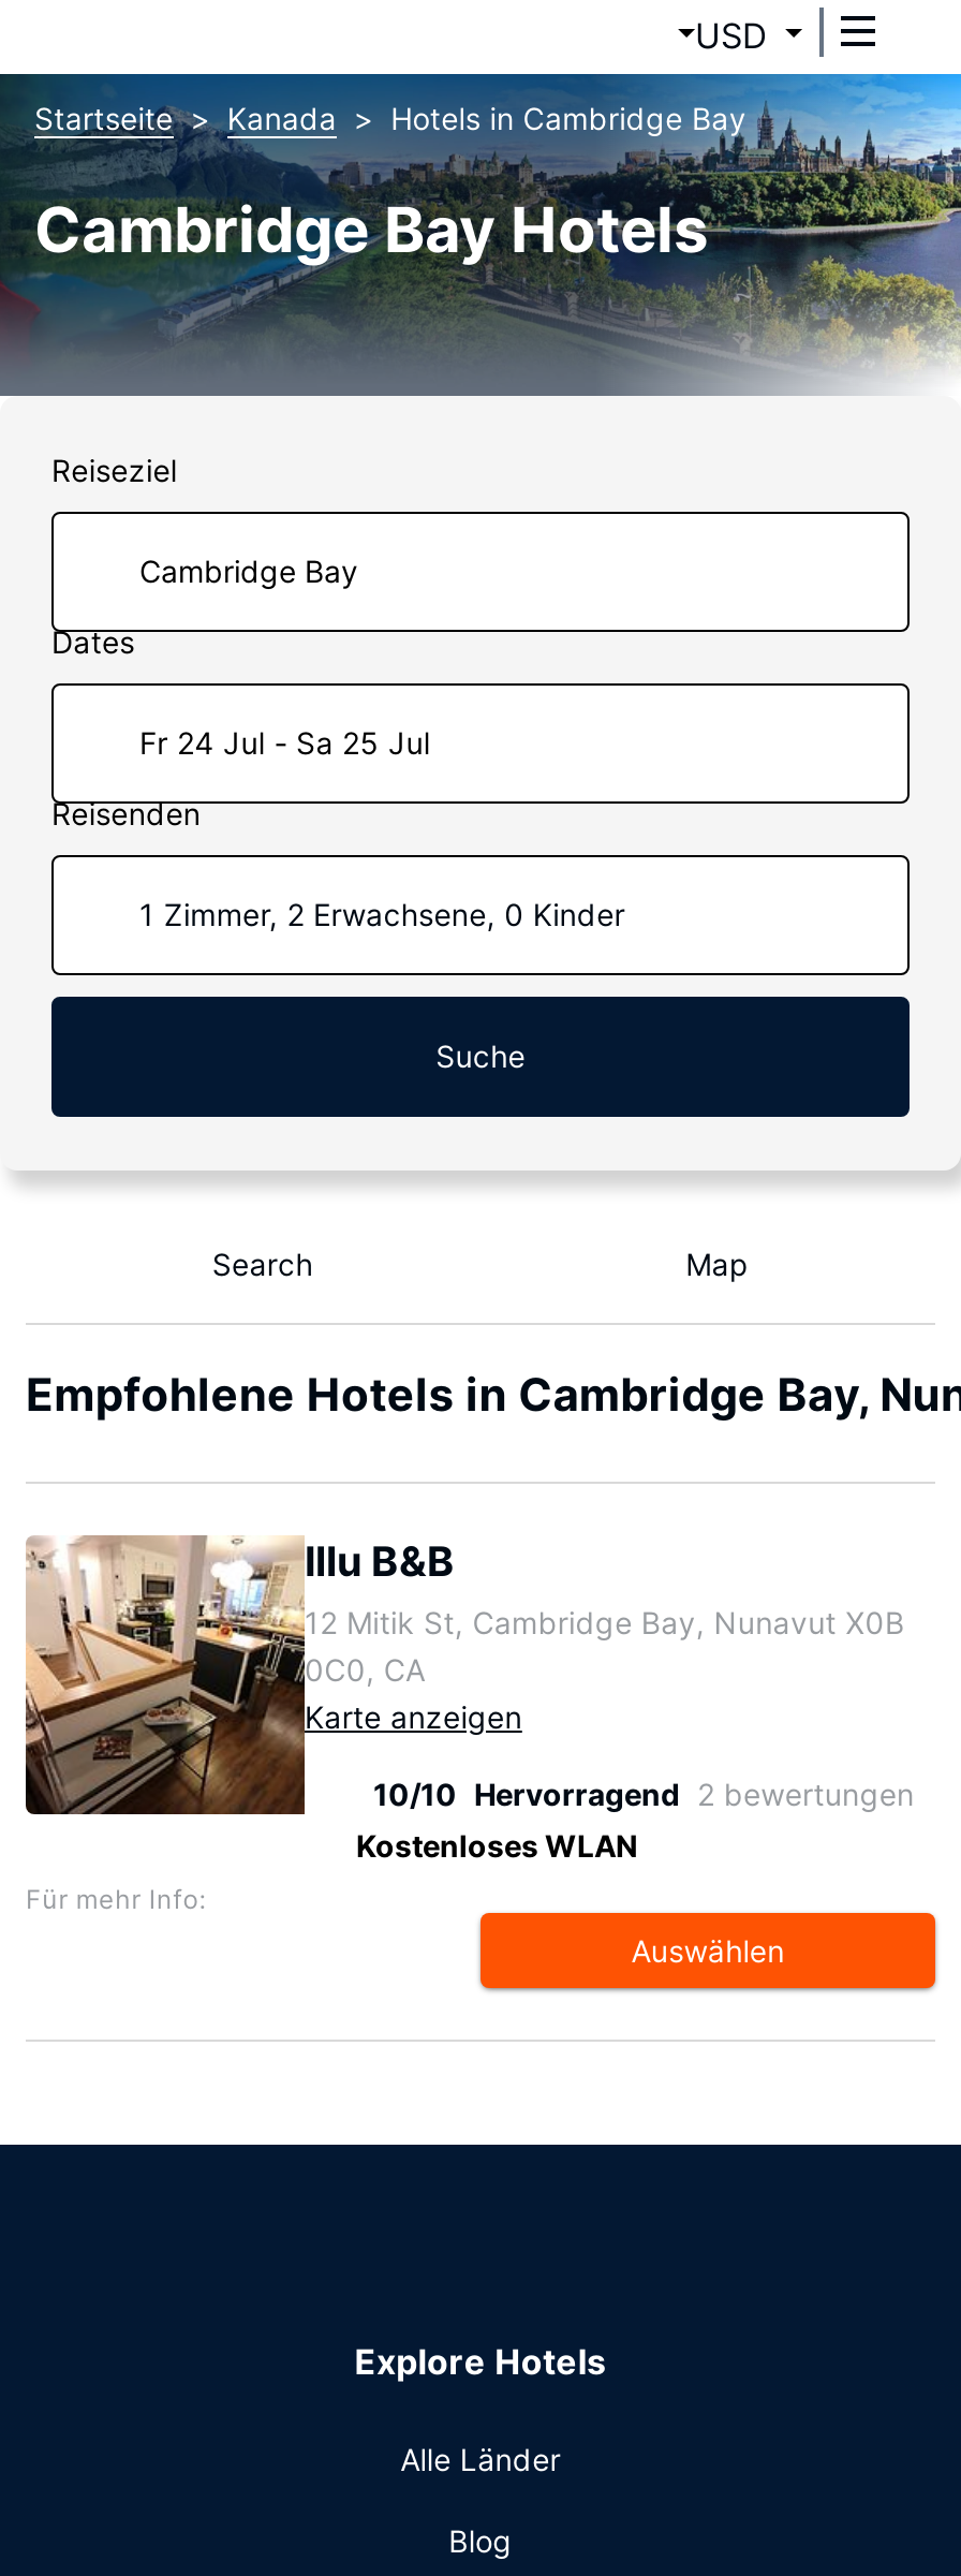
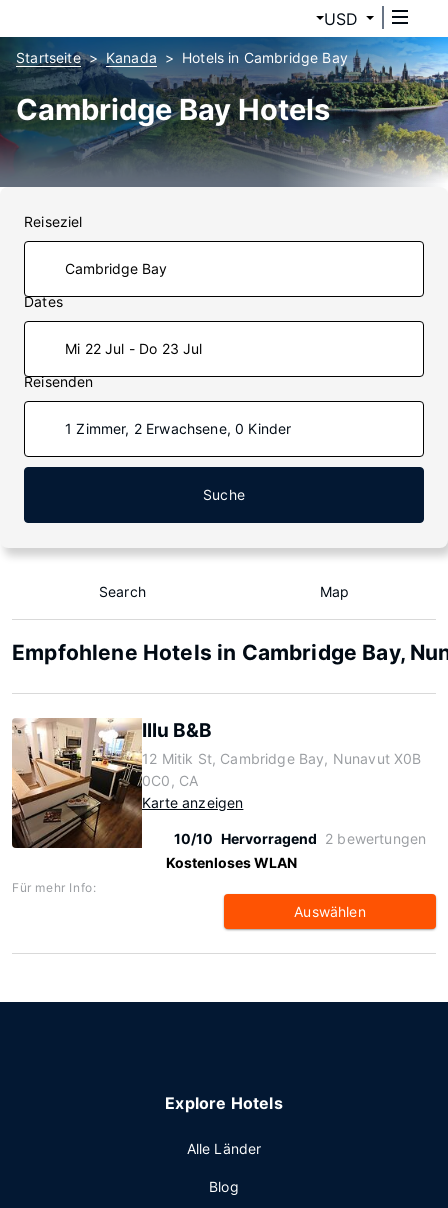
[139,724,430,761] Fr 24 Jul - Sa 25 Jul -> [65,340,203,357] Mi 22 Jul - Do 23 Jul

